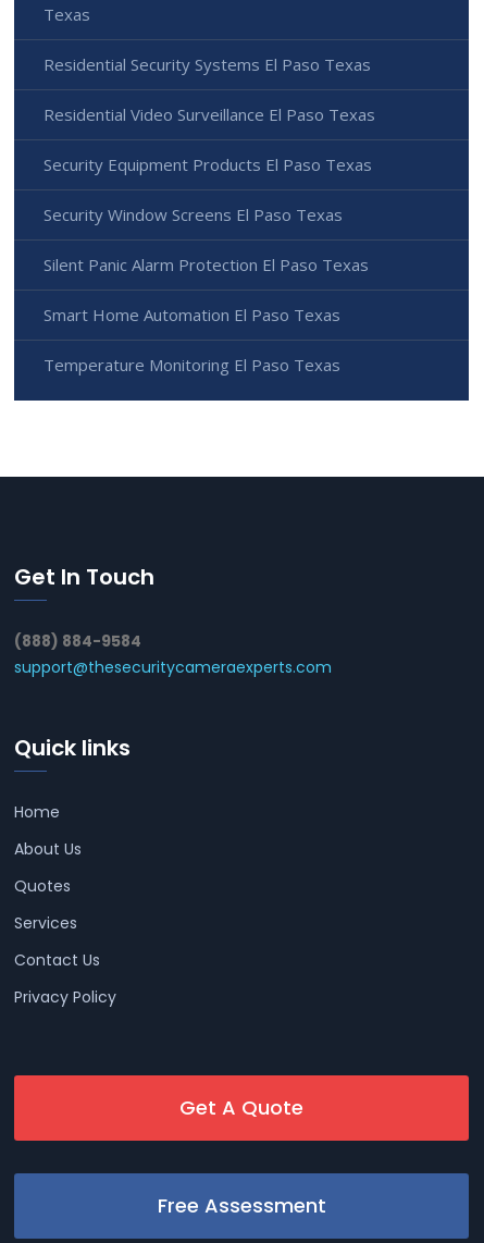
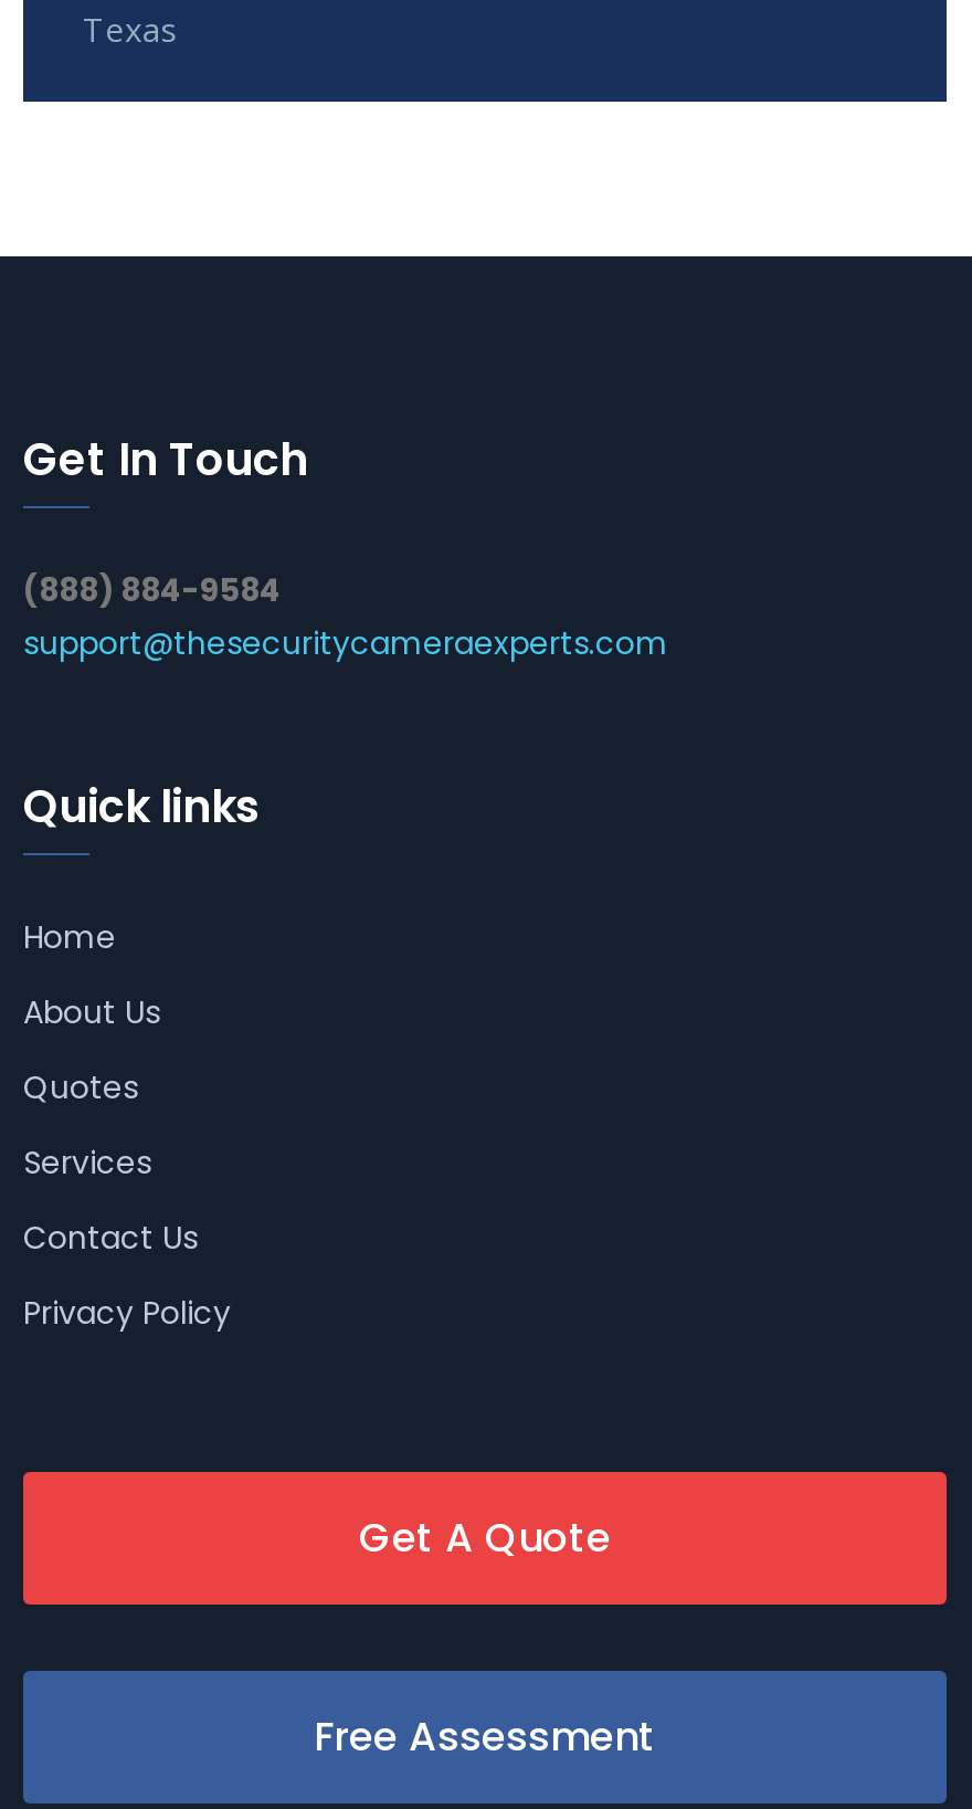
[44,53,375,375] Residential Security Systems El Paso Texas | Residential Video Surveillance El Paso Texas | Security Equipment Products El Paso Texas | Security Window Screens El Paso Texas | Silent Panic Alarm Protection El Paso Texas | Smart Home Automation El Paso Texas | Temperature Monitoring El Paso Texas -> none

